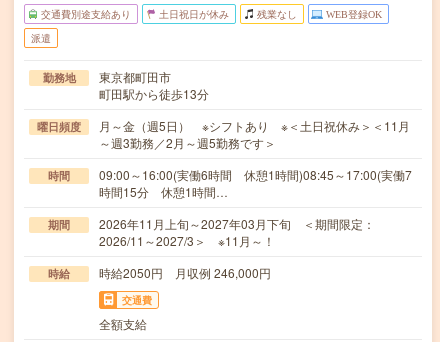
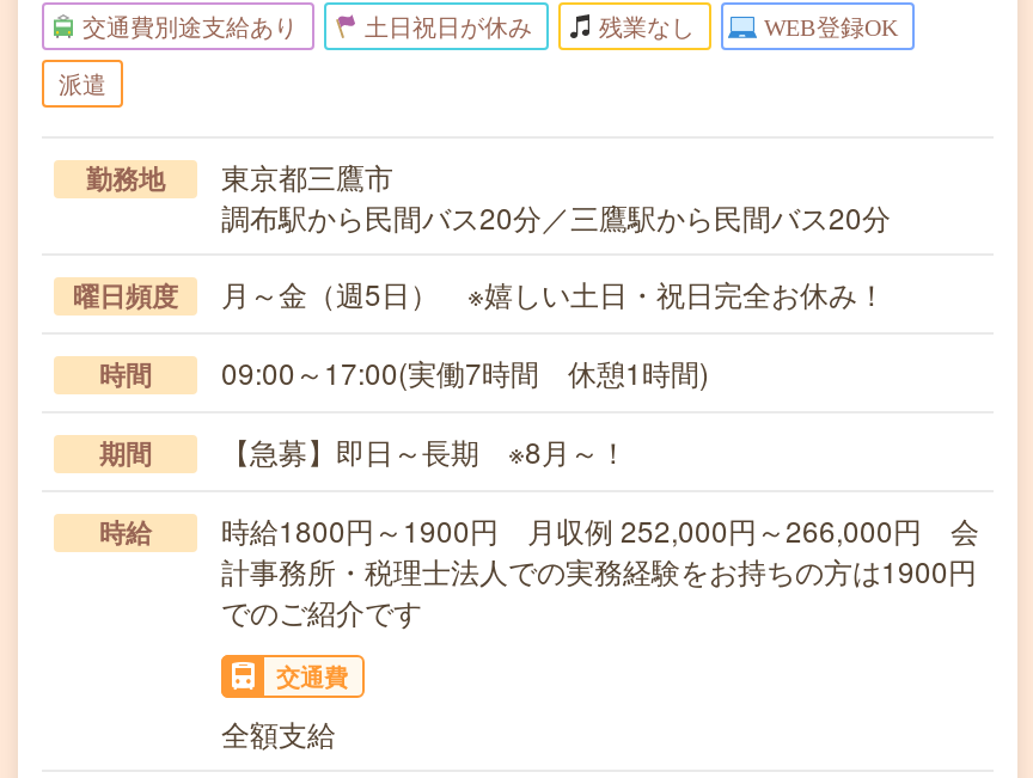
[99,68,209,102] 東京都町田市 | 町田駅から徒歩13分 -> [221,155,891,237] 東京都三鷹市 | 調布駅から民間バス20分／三鷹駅から民間バス20分
[99,117,410,151] 月～金（週5日） ※シフトあり ※＜土日祝休み＞＜11月 | ～週3勤務／2月～週5勤務です＞ -> [221,272,886,313] 月～金（週5日） ※嬉しい土日・祝日完全お休み！
[99,166,412,200] 09:00～16:00(実働6時間 休憩1時間)08:45～17:00(実働7 | 時間15分 休憩1時間… -> [221,351,709,392] 09:00～17:00(実働7時間 休憩1時間)
moved [48,217,70,232] -> [99,435,152,471]: 期間
[99,215,375,249] 2026年11月上旬～2027年03月下旬 ＜期間限定： | 2026/11～2027/3＞ ※11月～！ -> [221,430,628,471] 【急募】即日～長期 ※8月～！
moved [48,266,70,281] -> [99,514,152,550]: 時給
[99,264,271,281] 時給2050円 月収例 246,000円 -> [221,509,979,631] 時給1800円～1900円 月収例 252,000円～266,000円 会 | 計事務所・税理士法人での実務経験をお持ちの方は1900円 | でのご紹介です

